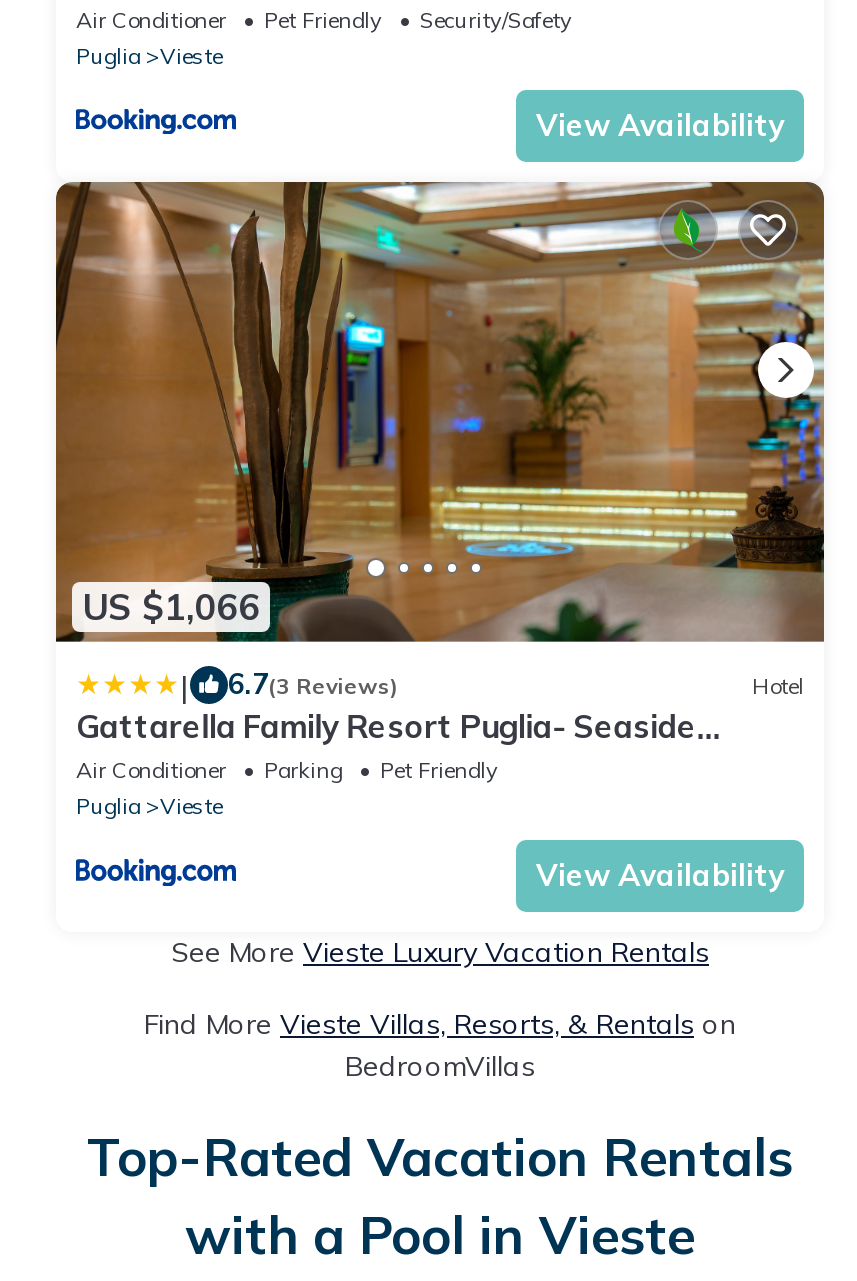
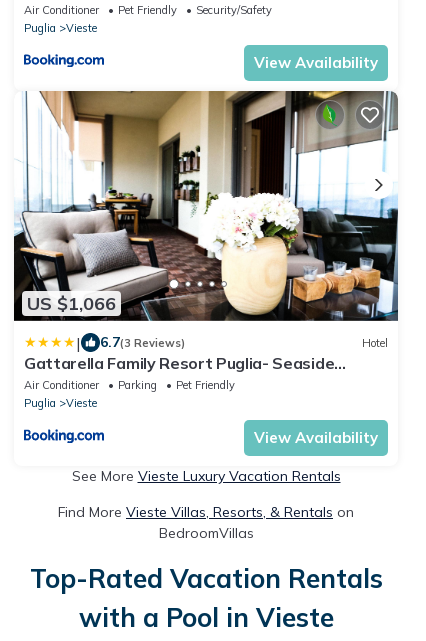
[54,180,826,644] [image] -> [13,90,399,322] [image]

